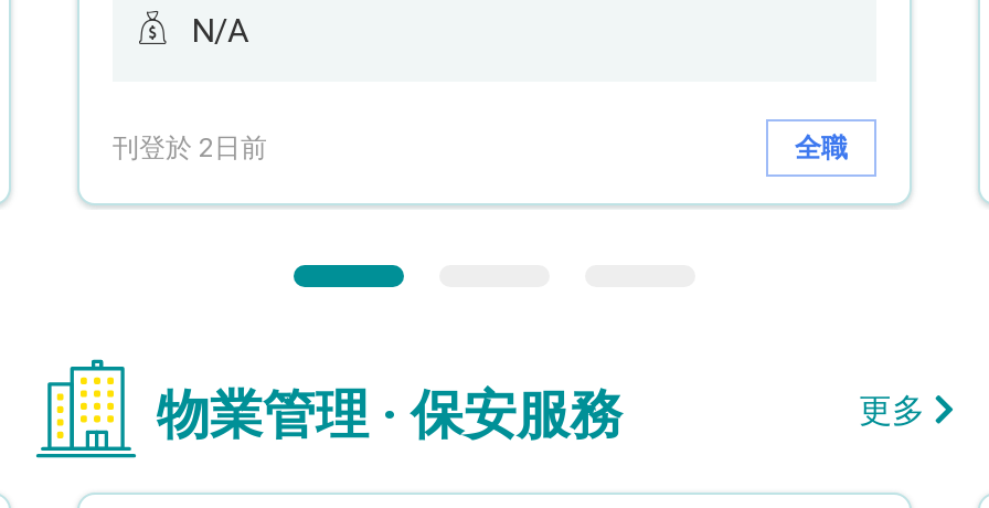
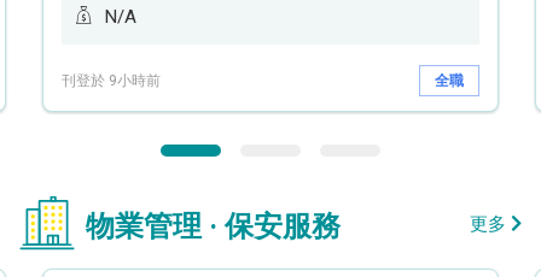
[113,131,267,162] 刊登於 2日前 -> [62,72,161,89] 刊登於 9小時前

